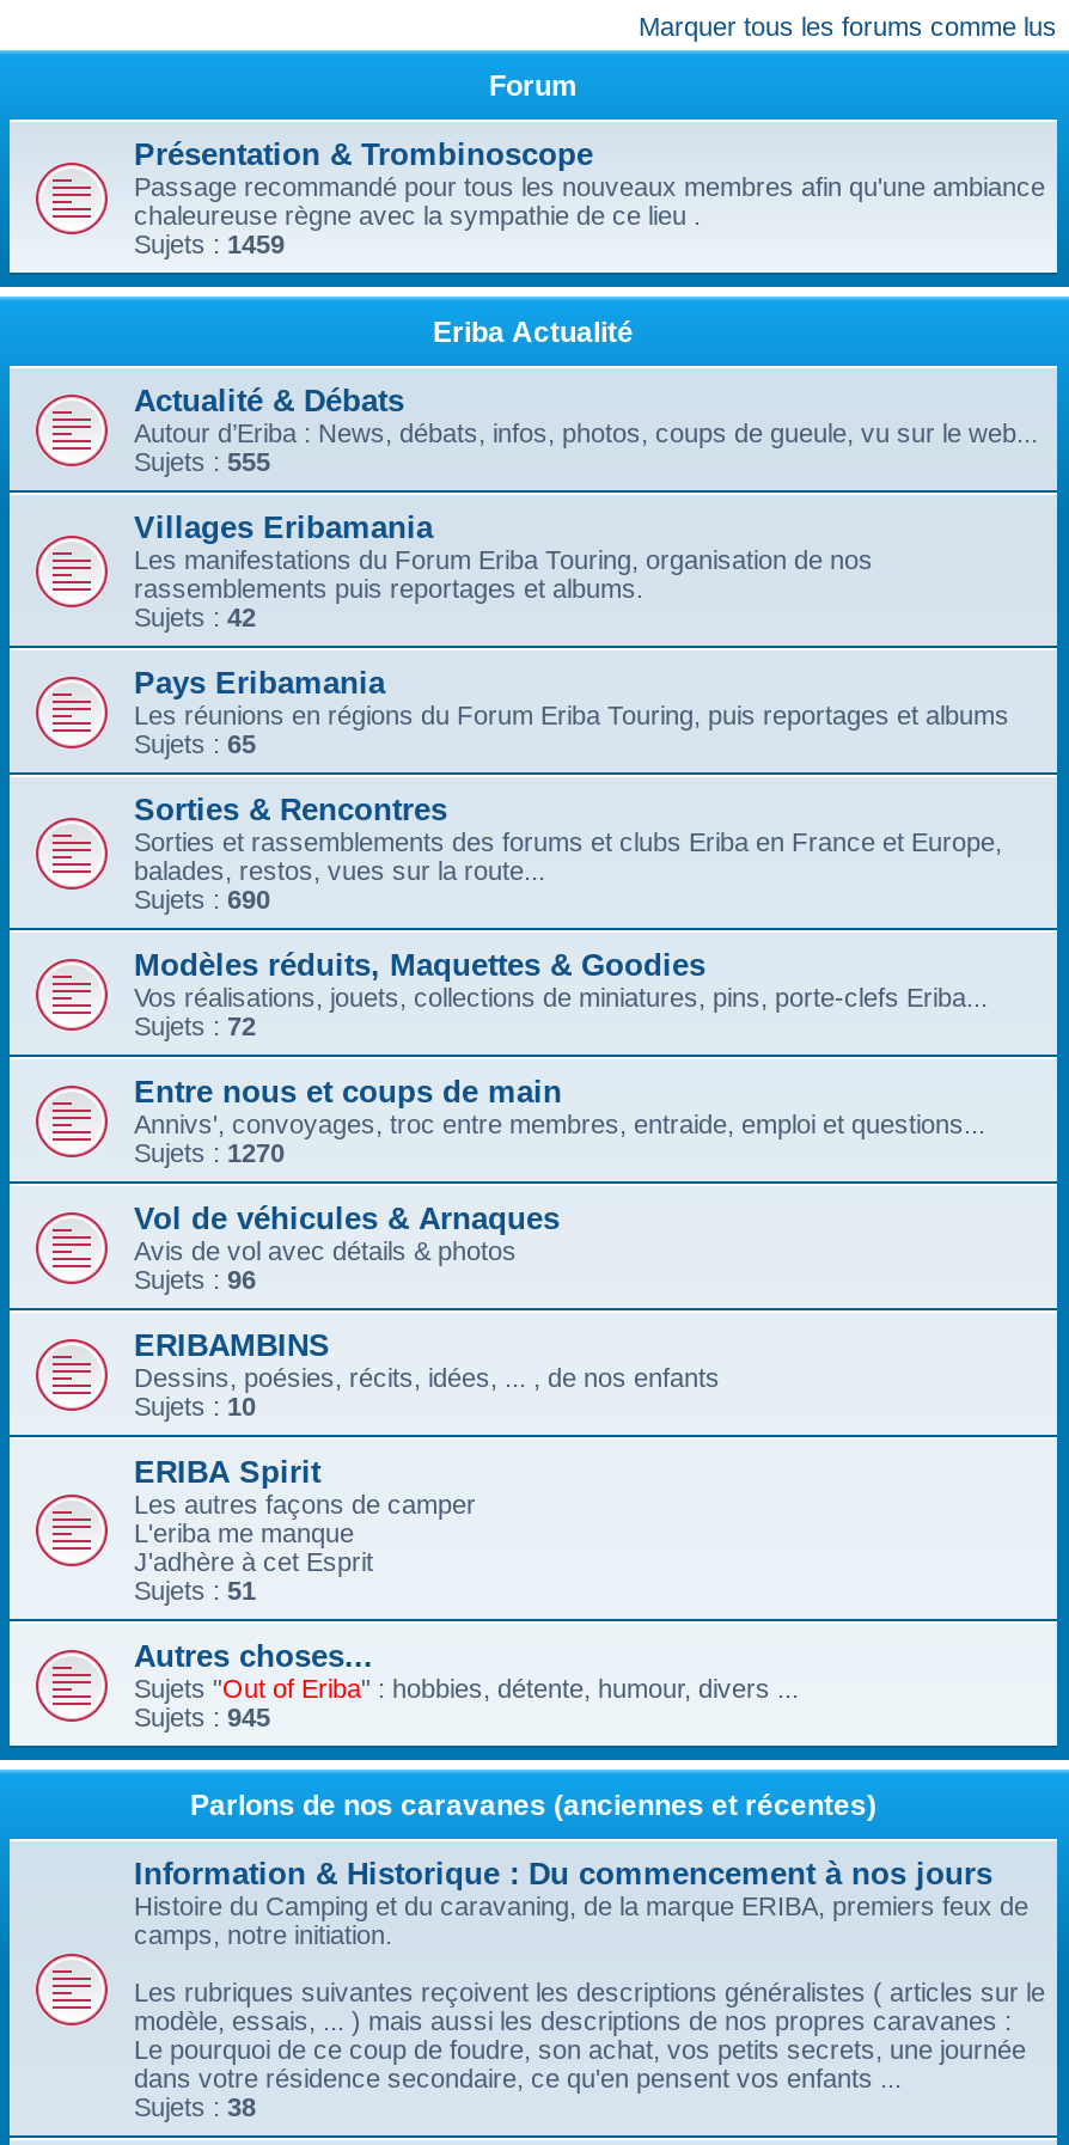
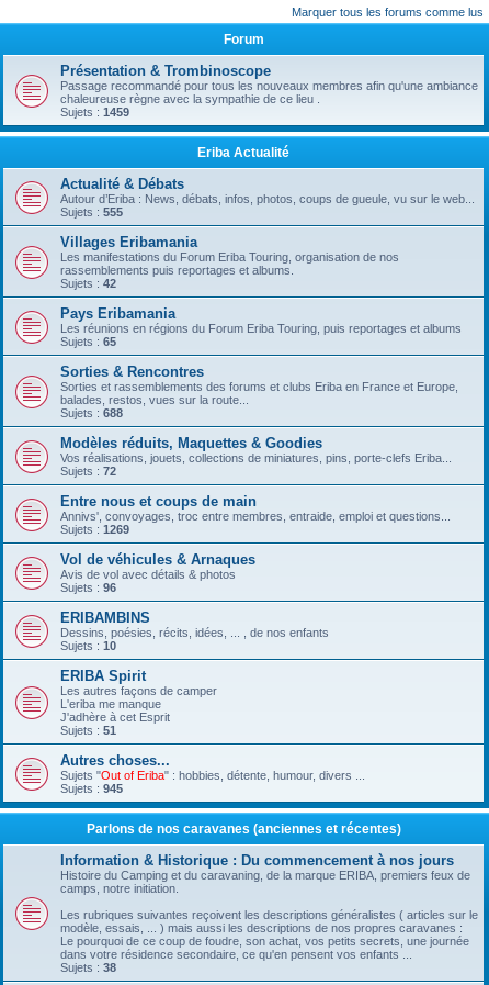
[134,885,270,913] Sujets : 690 -> [60,406,123,419] Sujets : 688
[134,1138,285,1167] Sujets : 1270 -> [60,523,129,536] Sujets : 1269

